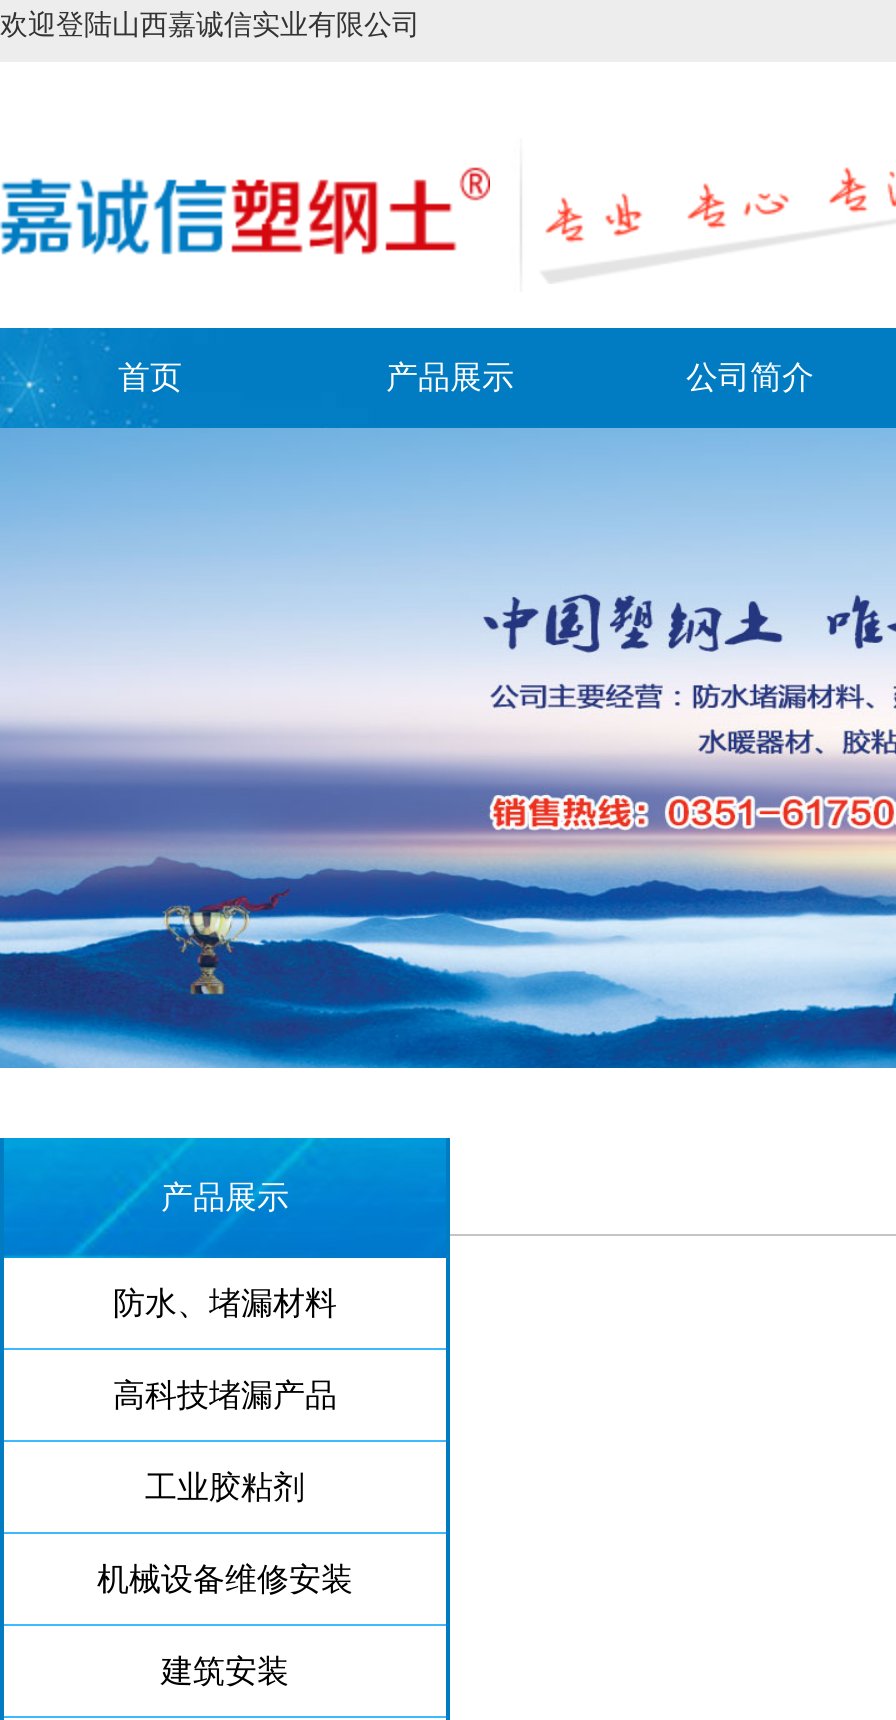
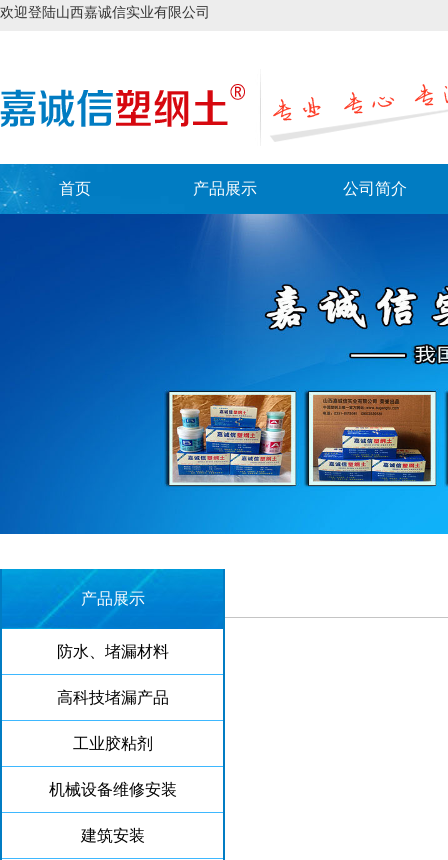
[6,426,890,1068] [image] -> [3,214,445,534] [image]

